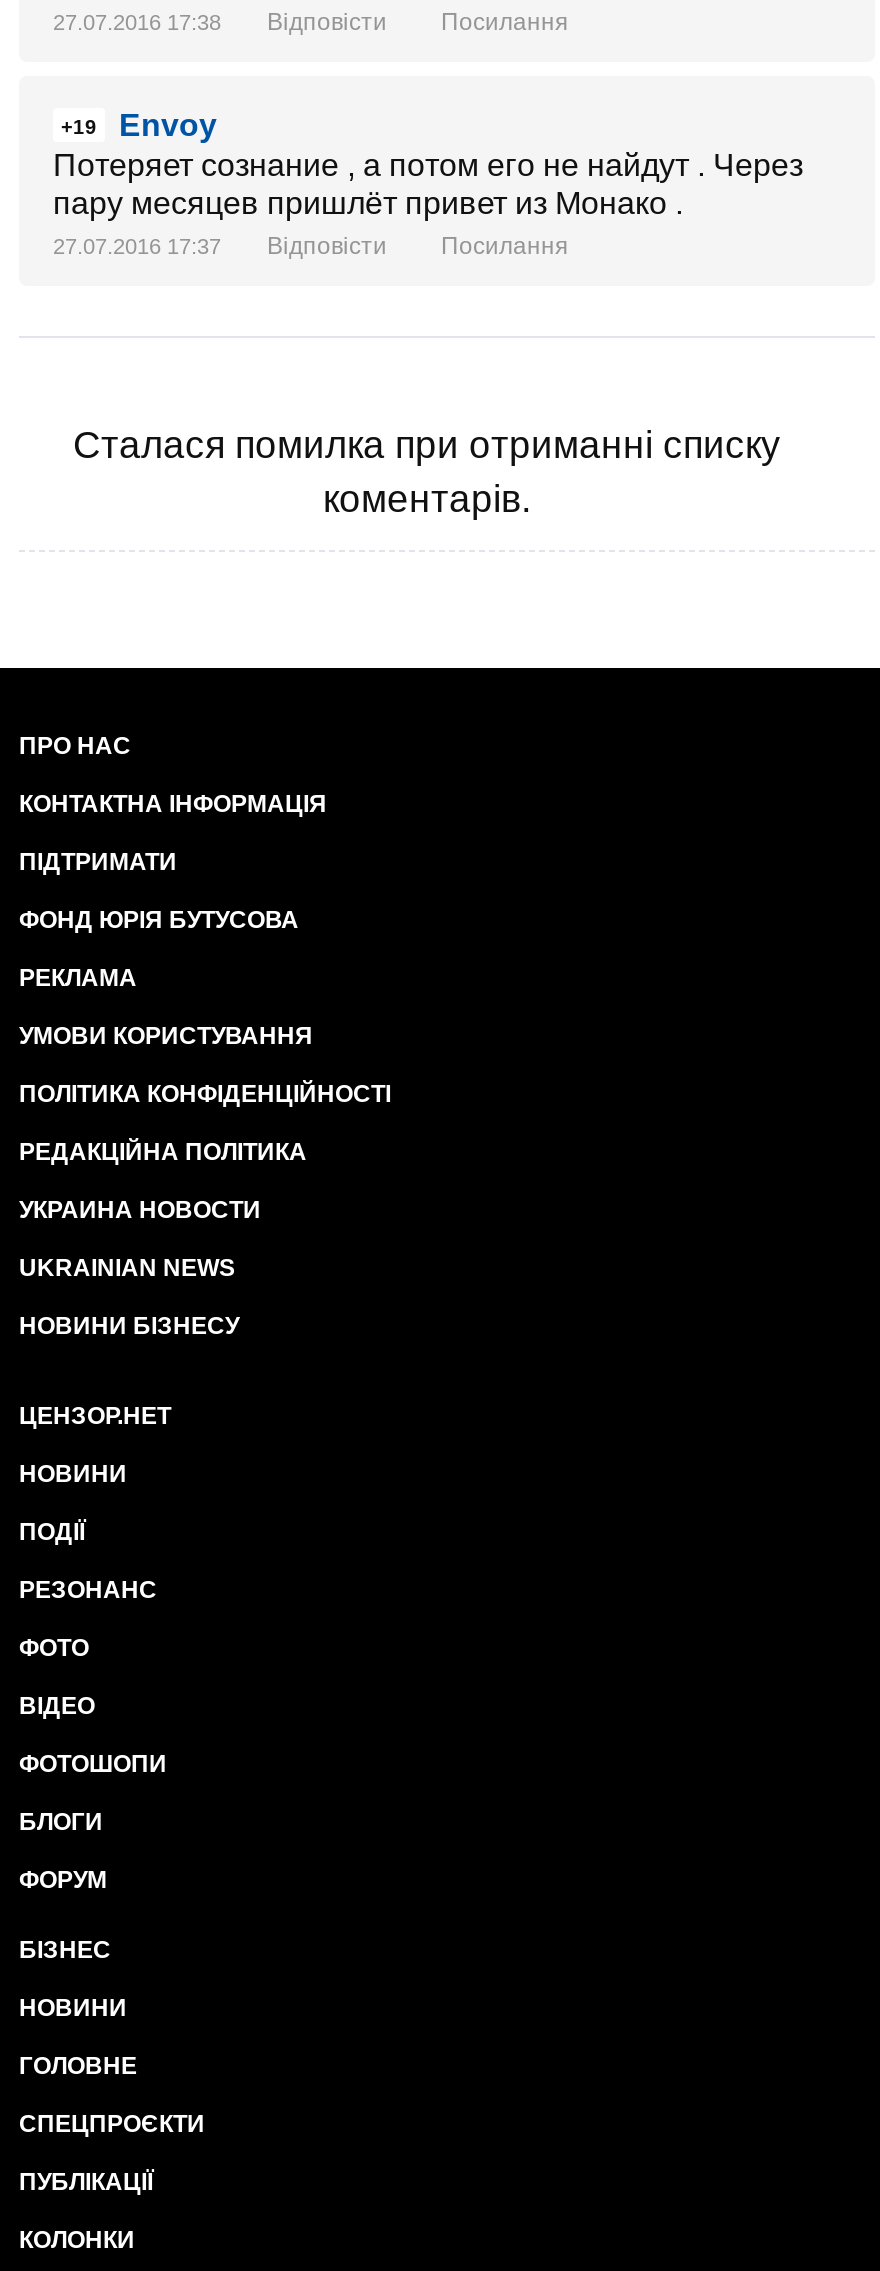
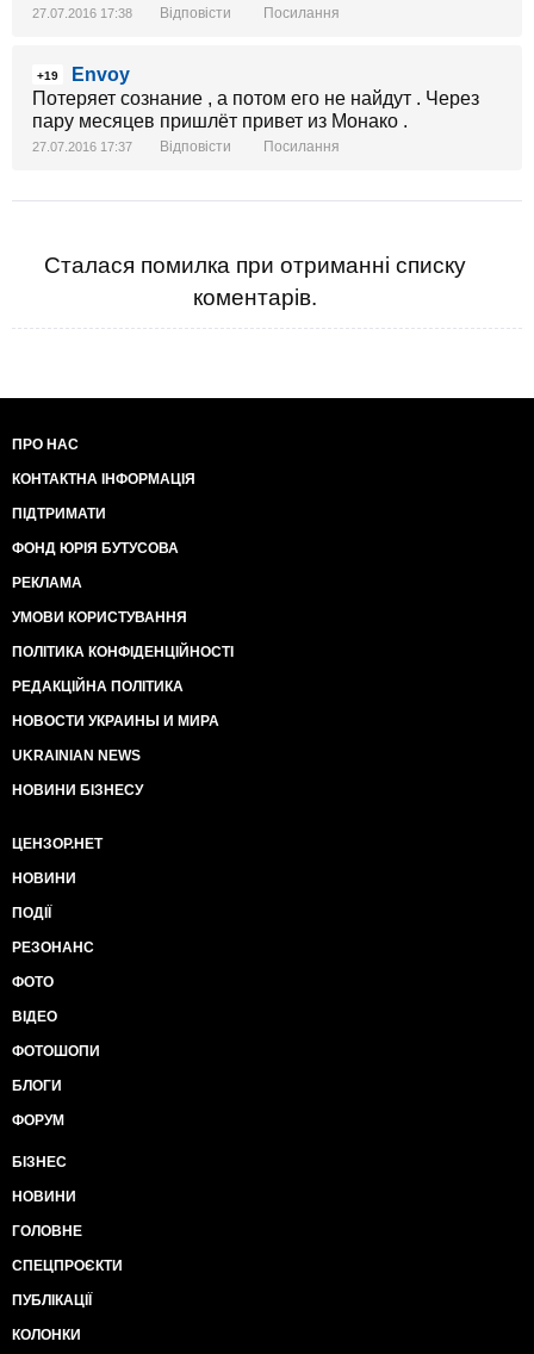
[19,1196,261,1224] УКРАИНА НОВОСТИ -> [12,713,219,729] НОВОСТИ УКРАИНЫ И МИРА

